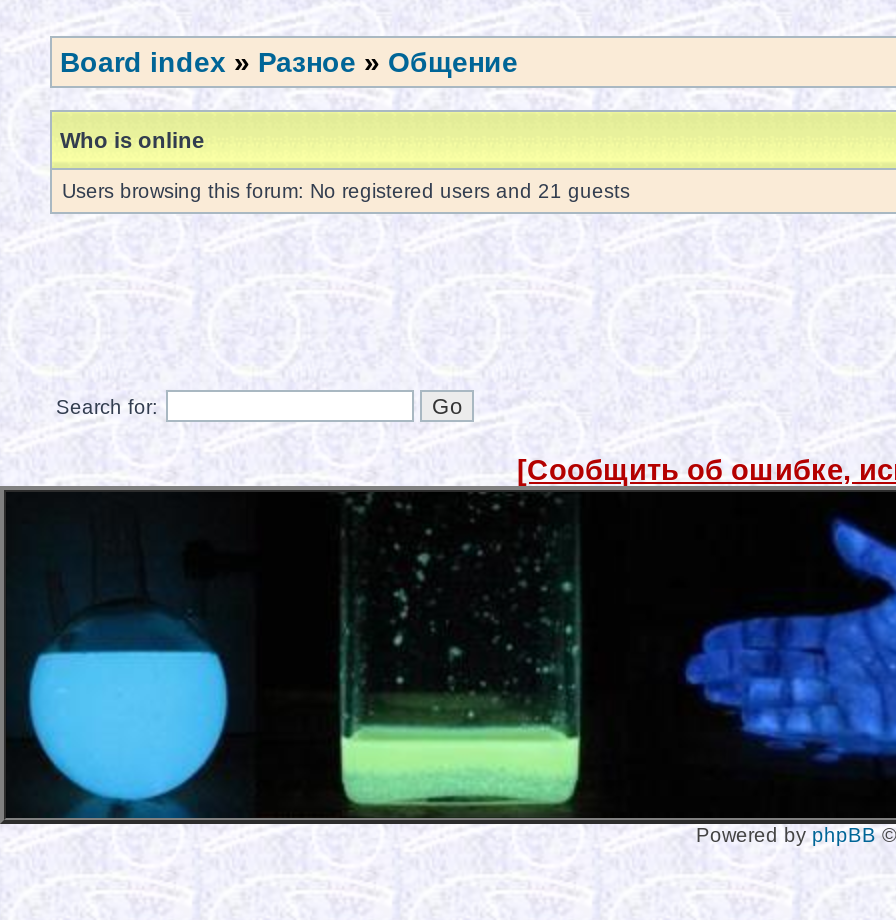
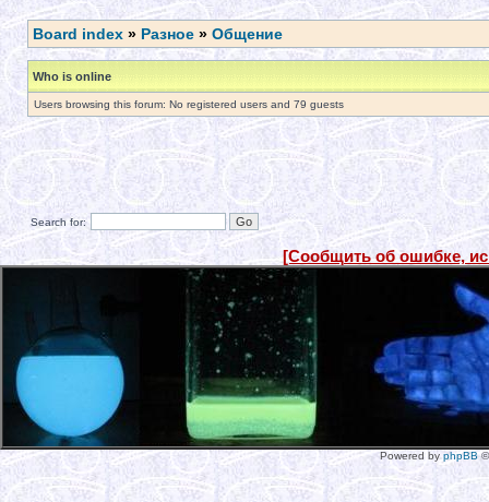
[62,180,630,202] Users browsing this forum: No registered users and 21 guests -> [34,98,344,110] Users browsing this forum: No registered users and 79 guests

